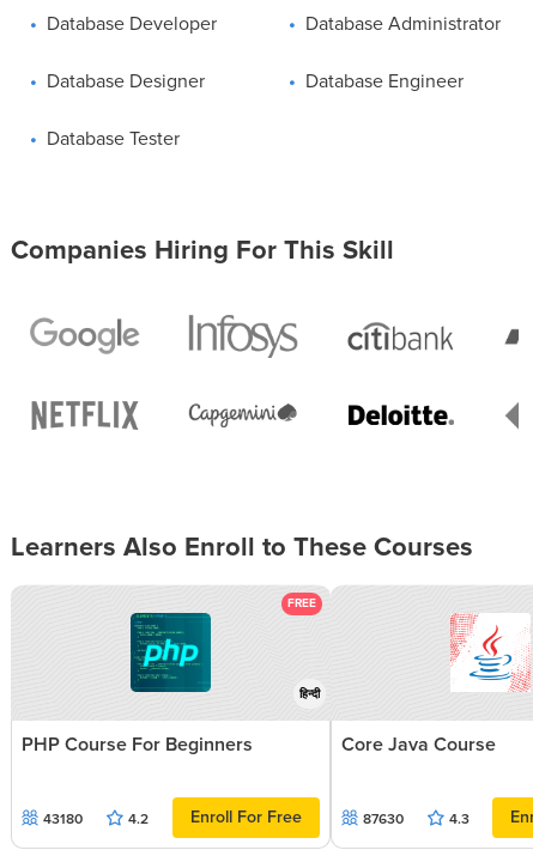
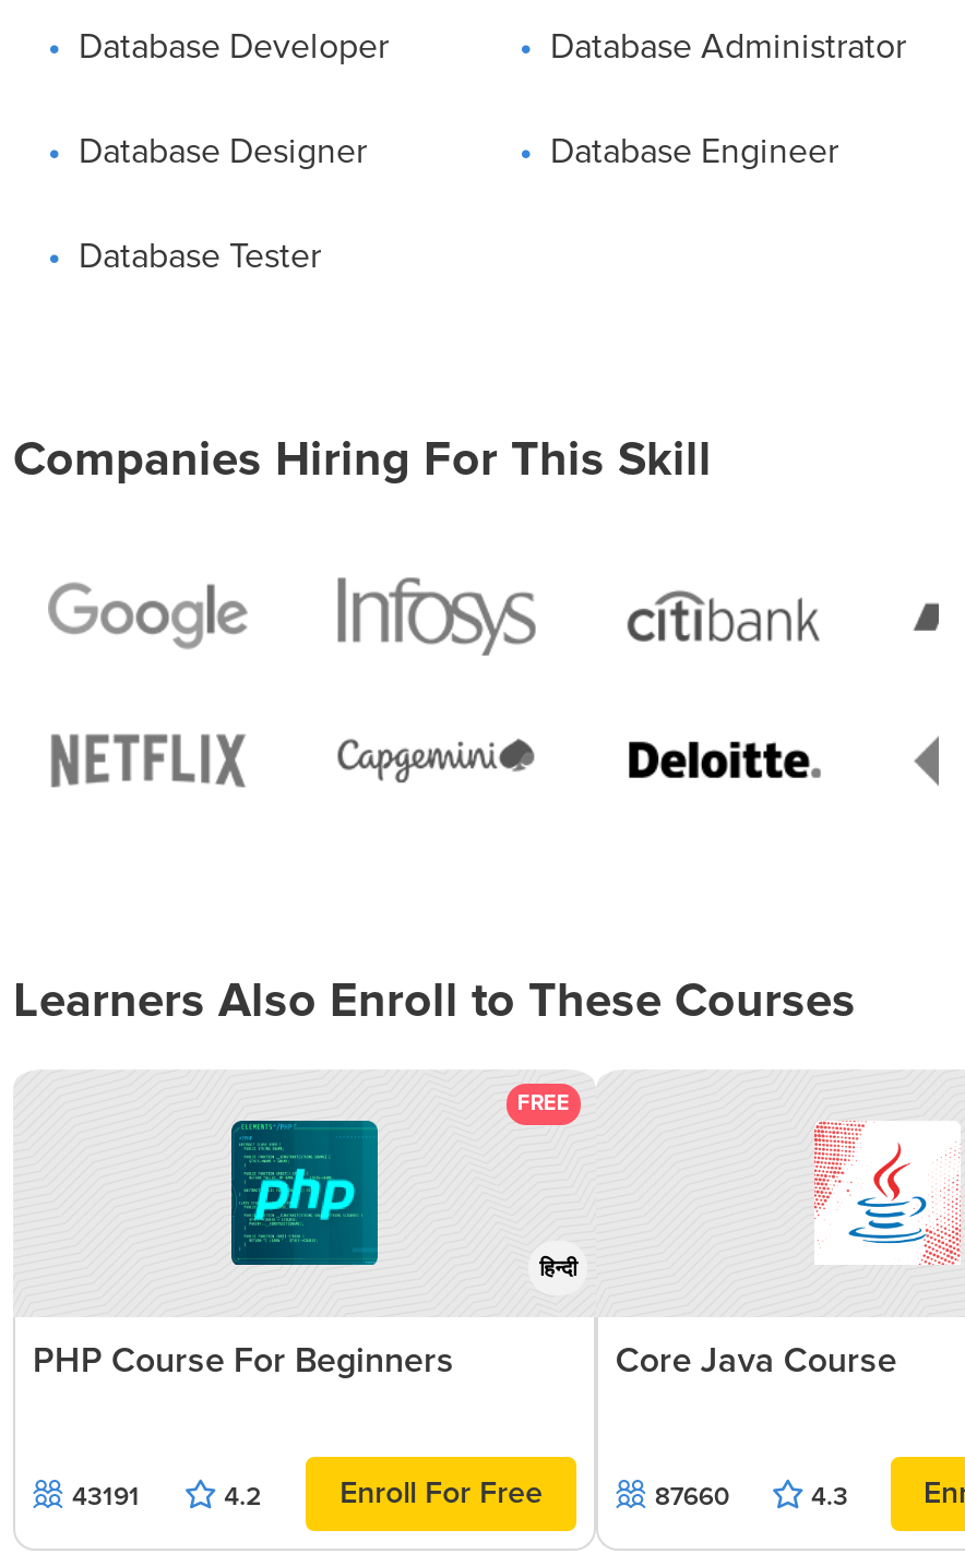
[43,811,83,829] 43180 -> [72,1482,140,1514] 43191
[363,811,404,829] 87630 -> [655,1482,729,1514] 87660

